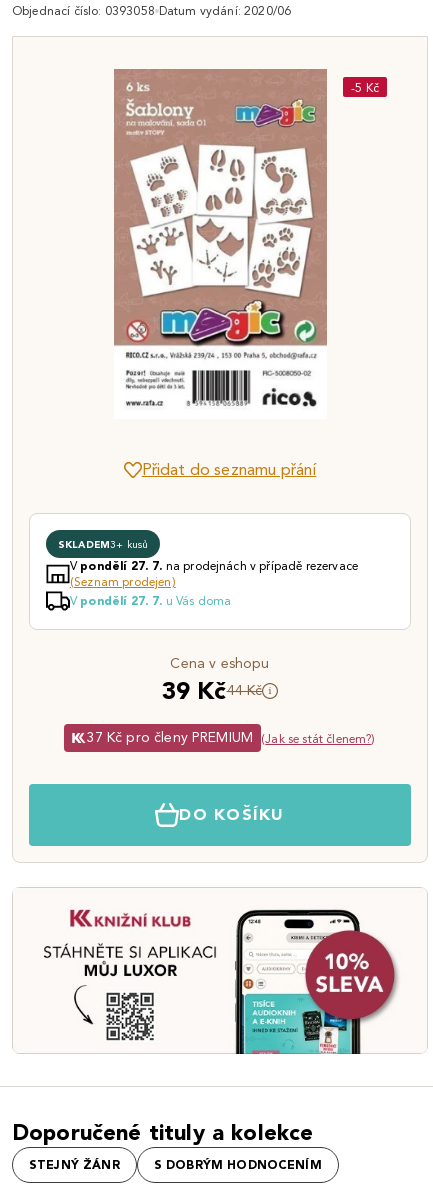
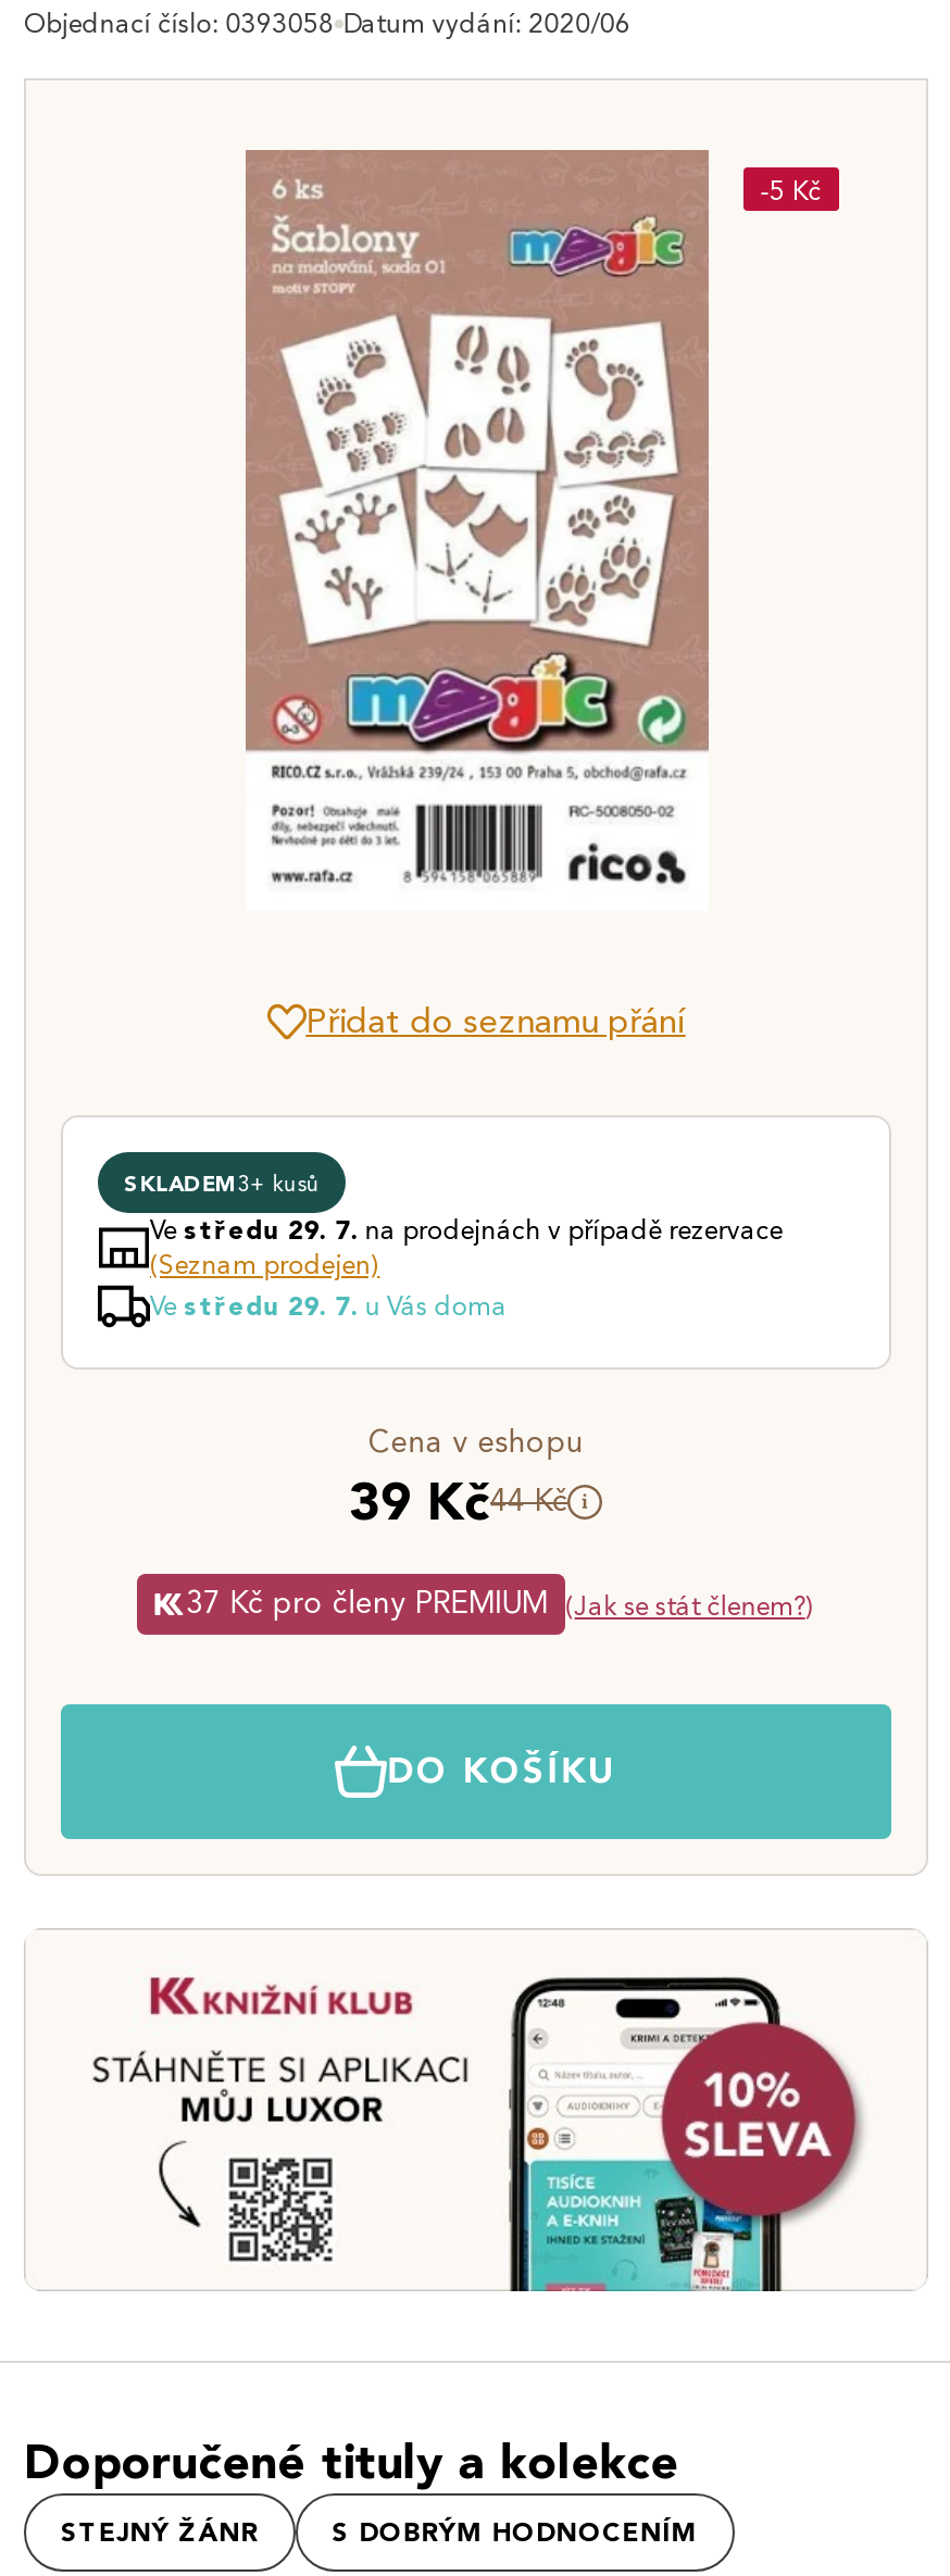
[70,558,358,573] Vpondělí 27. 7. na prodejnách v případě rezervace -> [150,1213,783,1246] Vestředu 29. 7. na prodejnách v případě rezervace
[70,593,231,608] V pondělí 27. 7. u Vás doma -> [150,1289,507,1322] Ve středu 29. 7. u Vás doma

